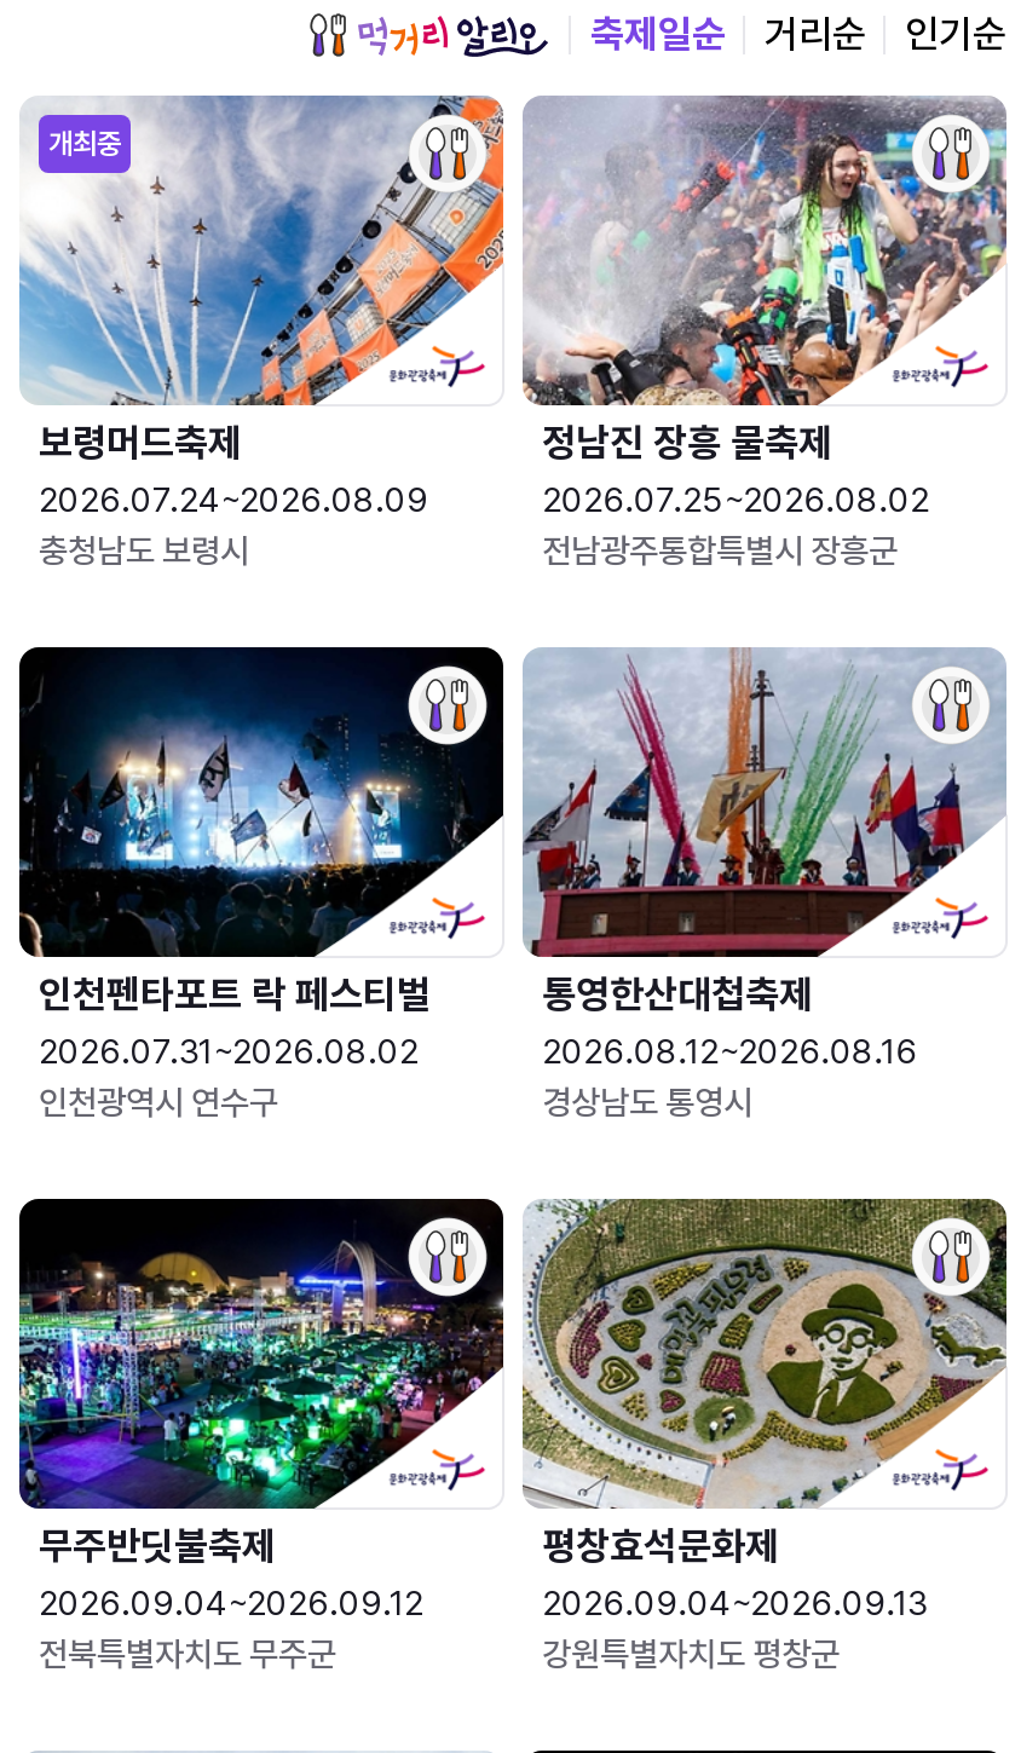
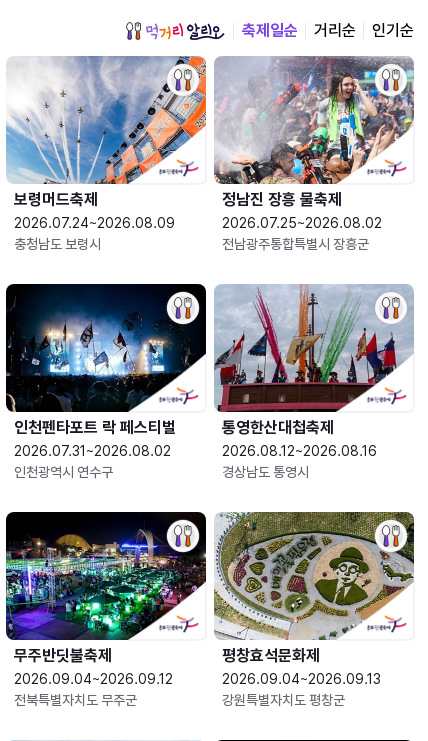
[48,127,121,161] 개최중 -> none

